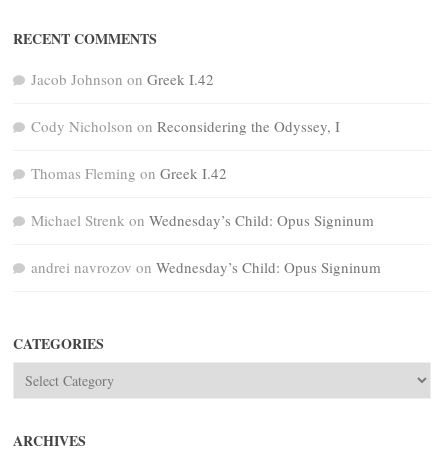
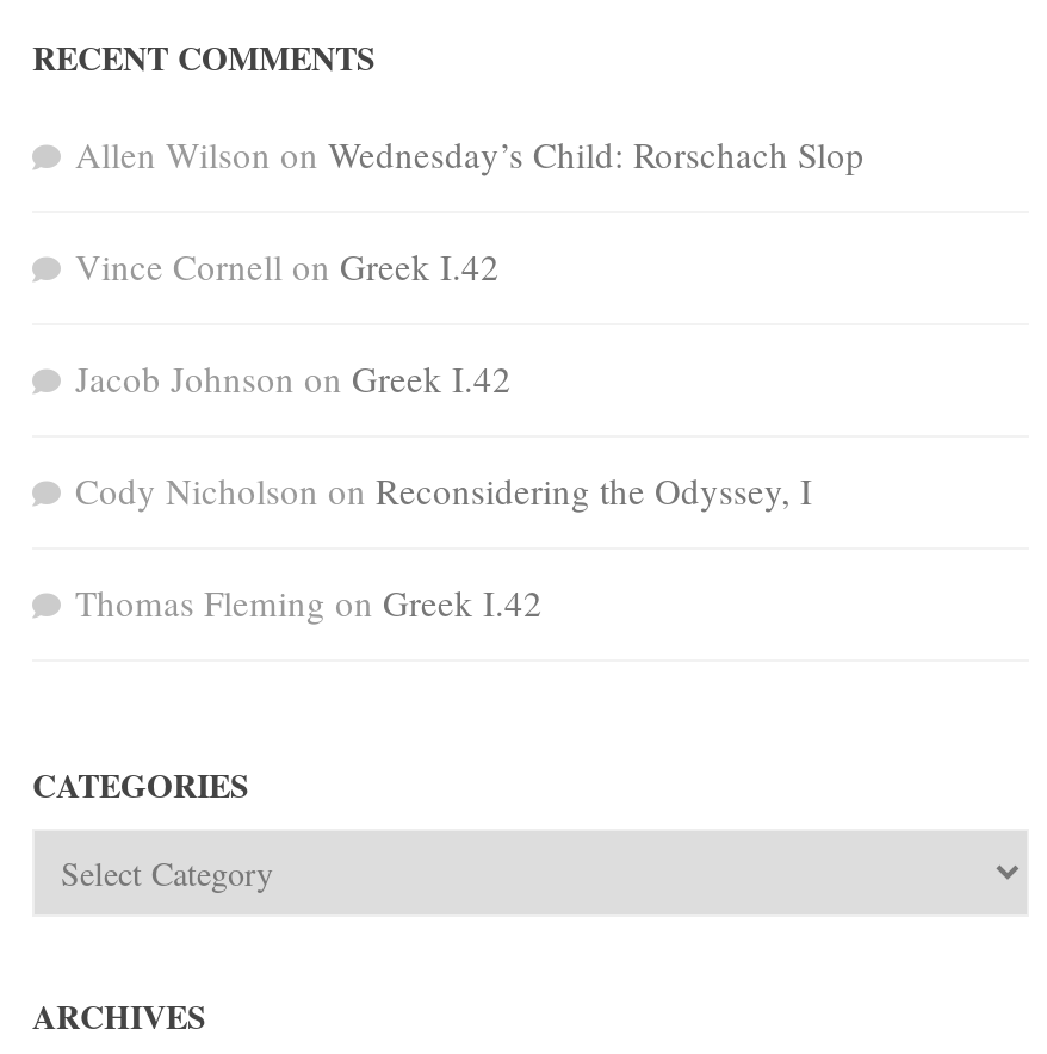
none -> [75,130,865,290] Allen Wilson on Wednesday’s Child: Rorschach Slop | Vince Cornell on Greek I.42
moved [31,69,340,183] -> [75,355,812,626]: Jacob Johnson on Greek I.42 | Cody Nicholson on Reconsidering the Odyssey, I | Thomas Fleming on Greek I.42
[31,210,381,277] Michael Strenk on Wednesday’s Child: Opus Signinum | andrei navrozov on Wednesday’s Child: Opus Signinum -> none

